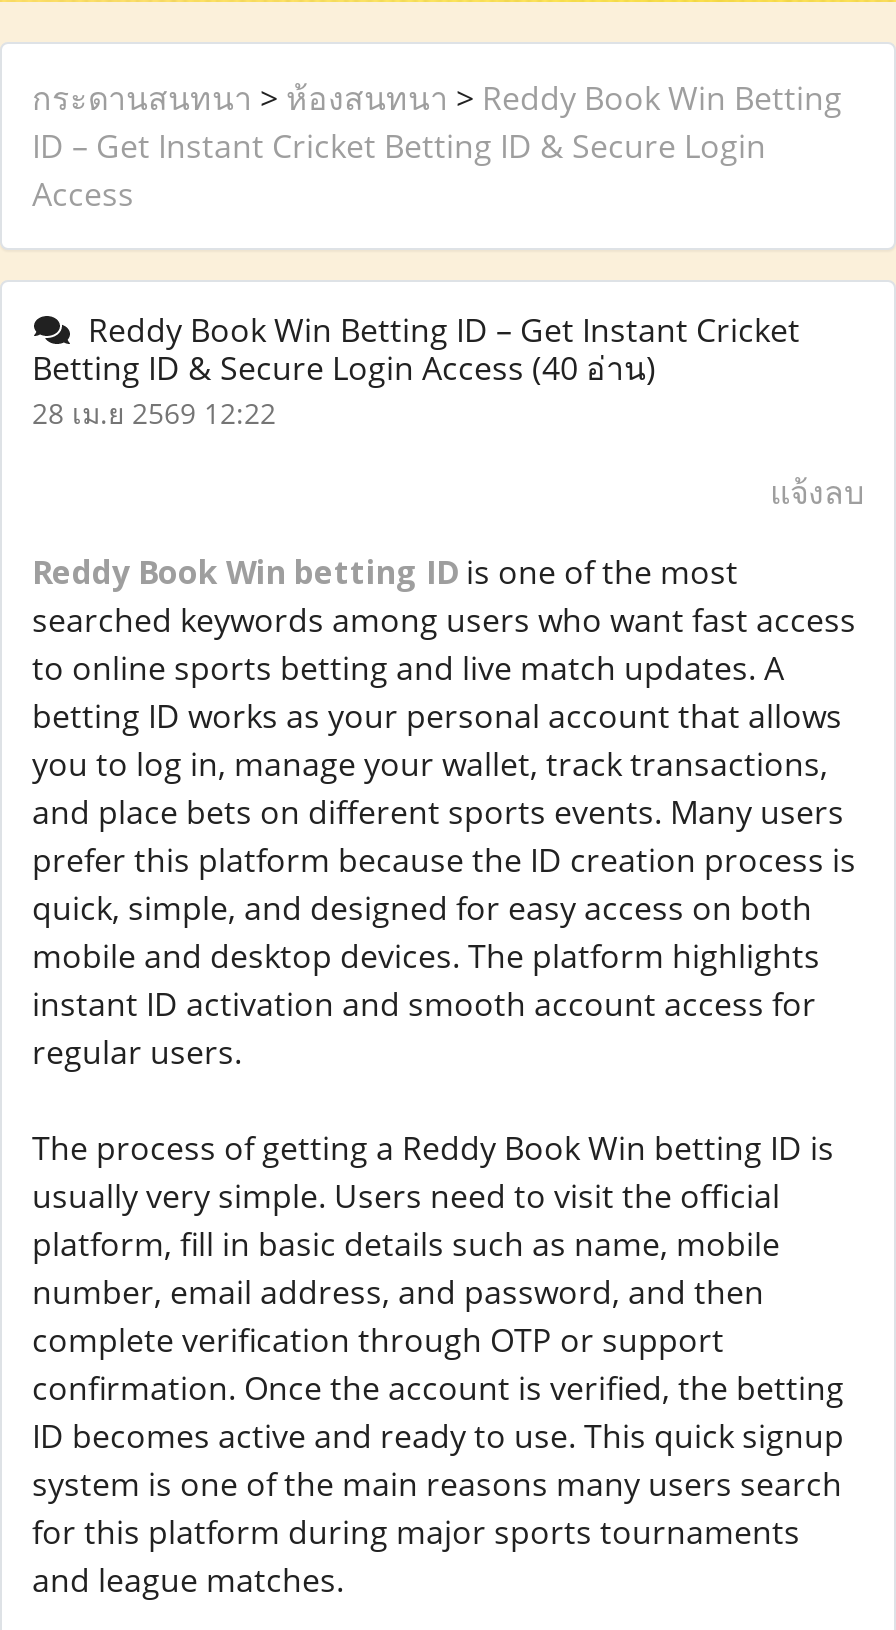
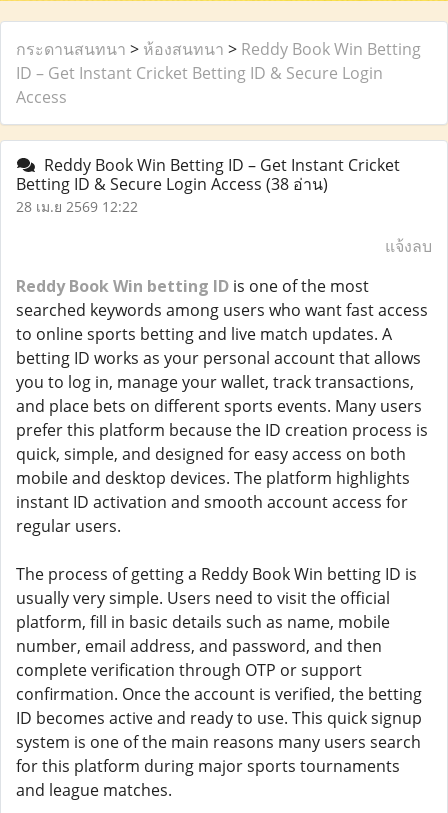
[32,346,656,390] Betting ID & Secure Login Access (40 อ่าน) -> [16,173,328,195] Betting ID & Secure Login Access (38 อ่าน)

